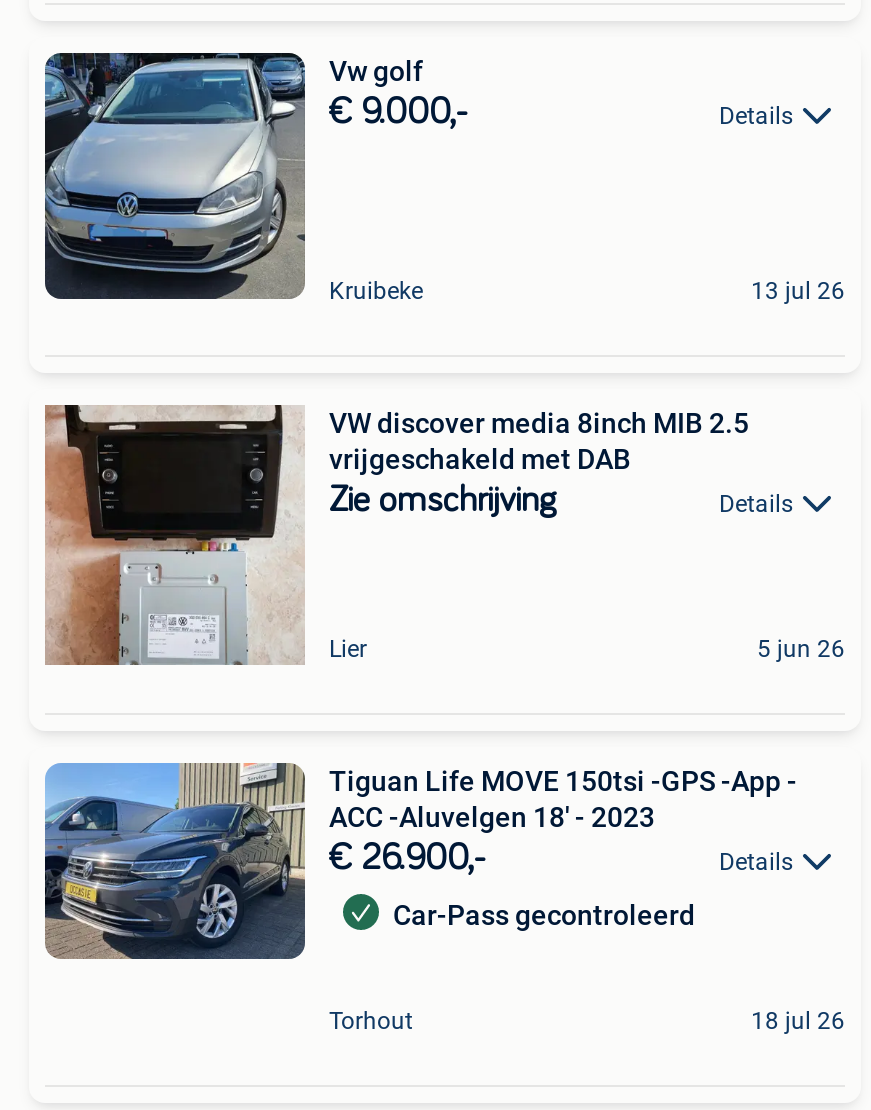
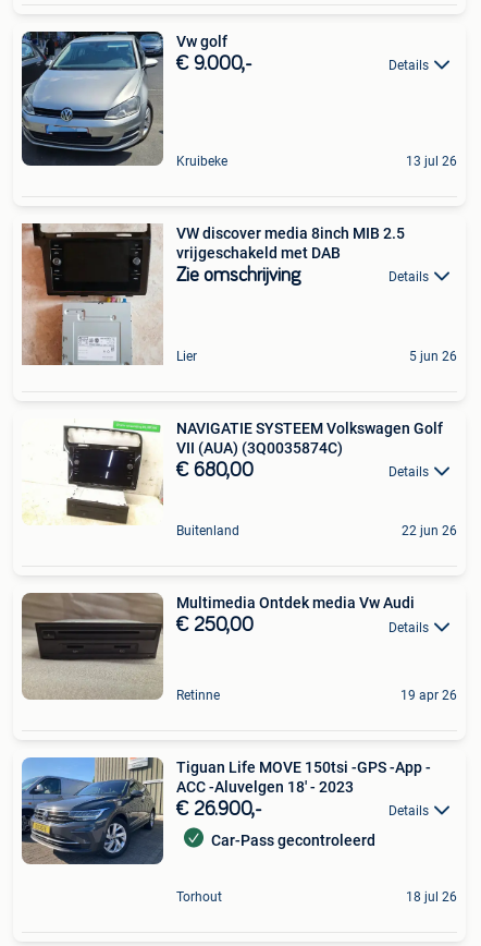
none -> [22,417,443,525] [image] | NAVIGATIE SYSTEEM Volkswagen Golf | VII (AUA) (3Q0035874C) | € 680,00 | Details
none -> [22,592,429,700] [image] | Multimedia Ontdek media Vw Audi | € 250,00 | Details
none -> [176,524,457,539] Buitenland | 22 jun 26
none -> [176,688,457,703] Retinne | 19 apr 26

